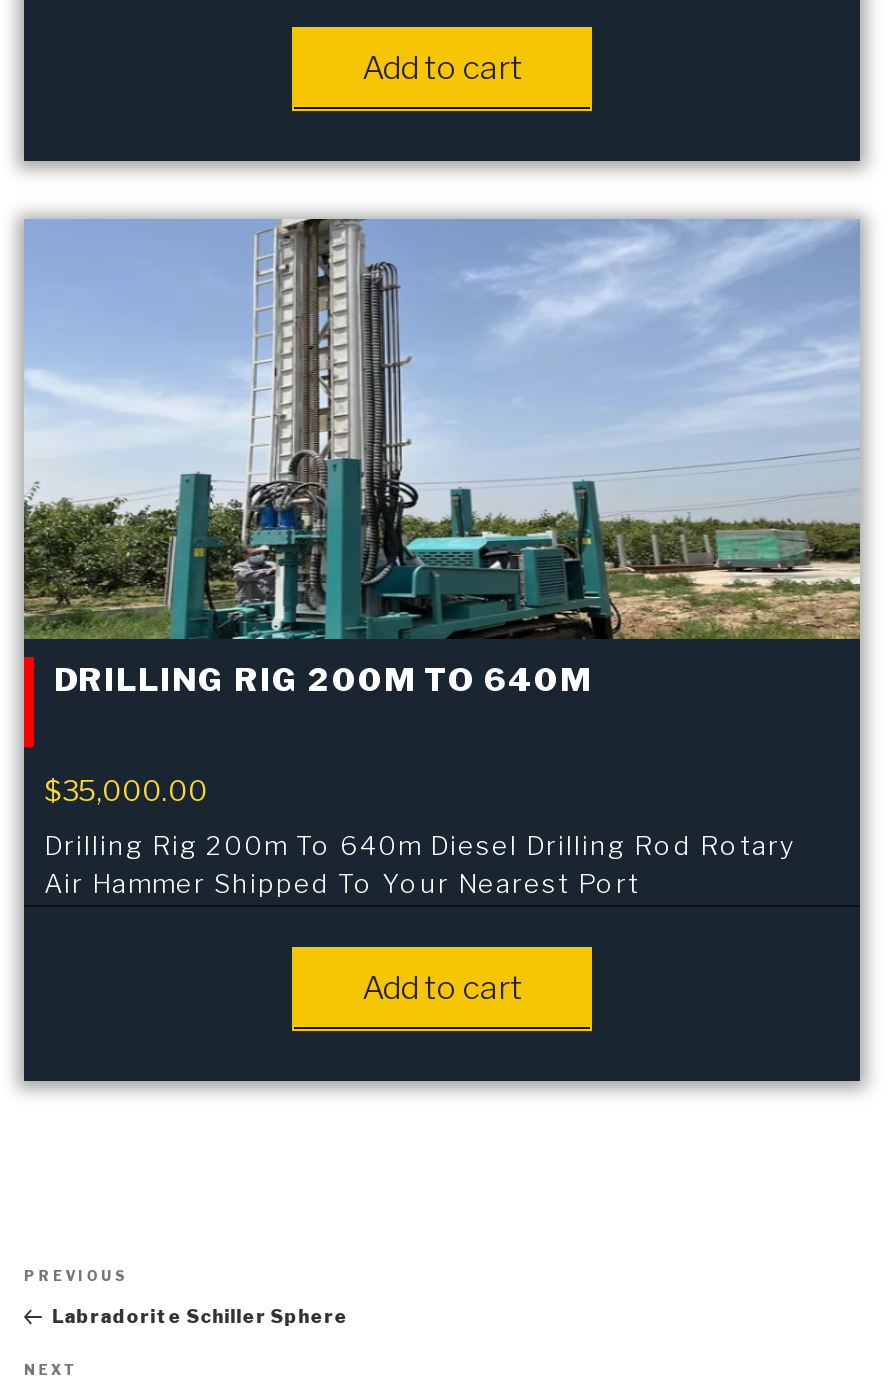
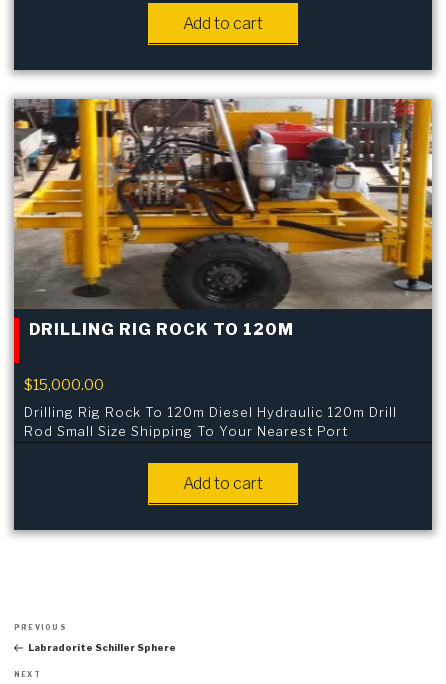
[24,219,862,699] [image] | DRILLING RIG 200M TO 640M -> [13,98,433,339] [image] | DRILLING RIG ROCK TO 120M
[44,773,208,807] $35,000.00 -> [24,376,104,393] $15,000.00
[44,829,796,899] Drilling Rig 200m To 640m Diesel Drilling Rod Rotary | Air Hammer Shipped To Your Nearest Port -> [24,404,397,439] Drilling Rig Rock To 120m Diesel Hydraulic 120m Drill | Rod Small Size Shipping To Your Nearest Port

